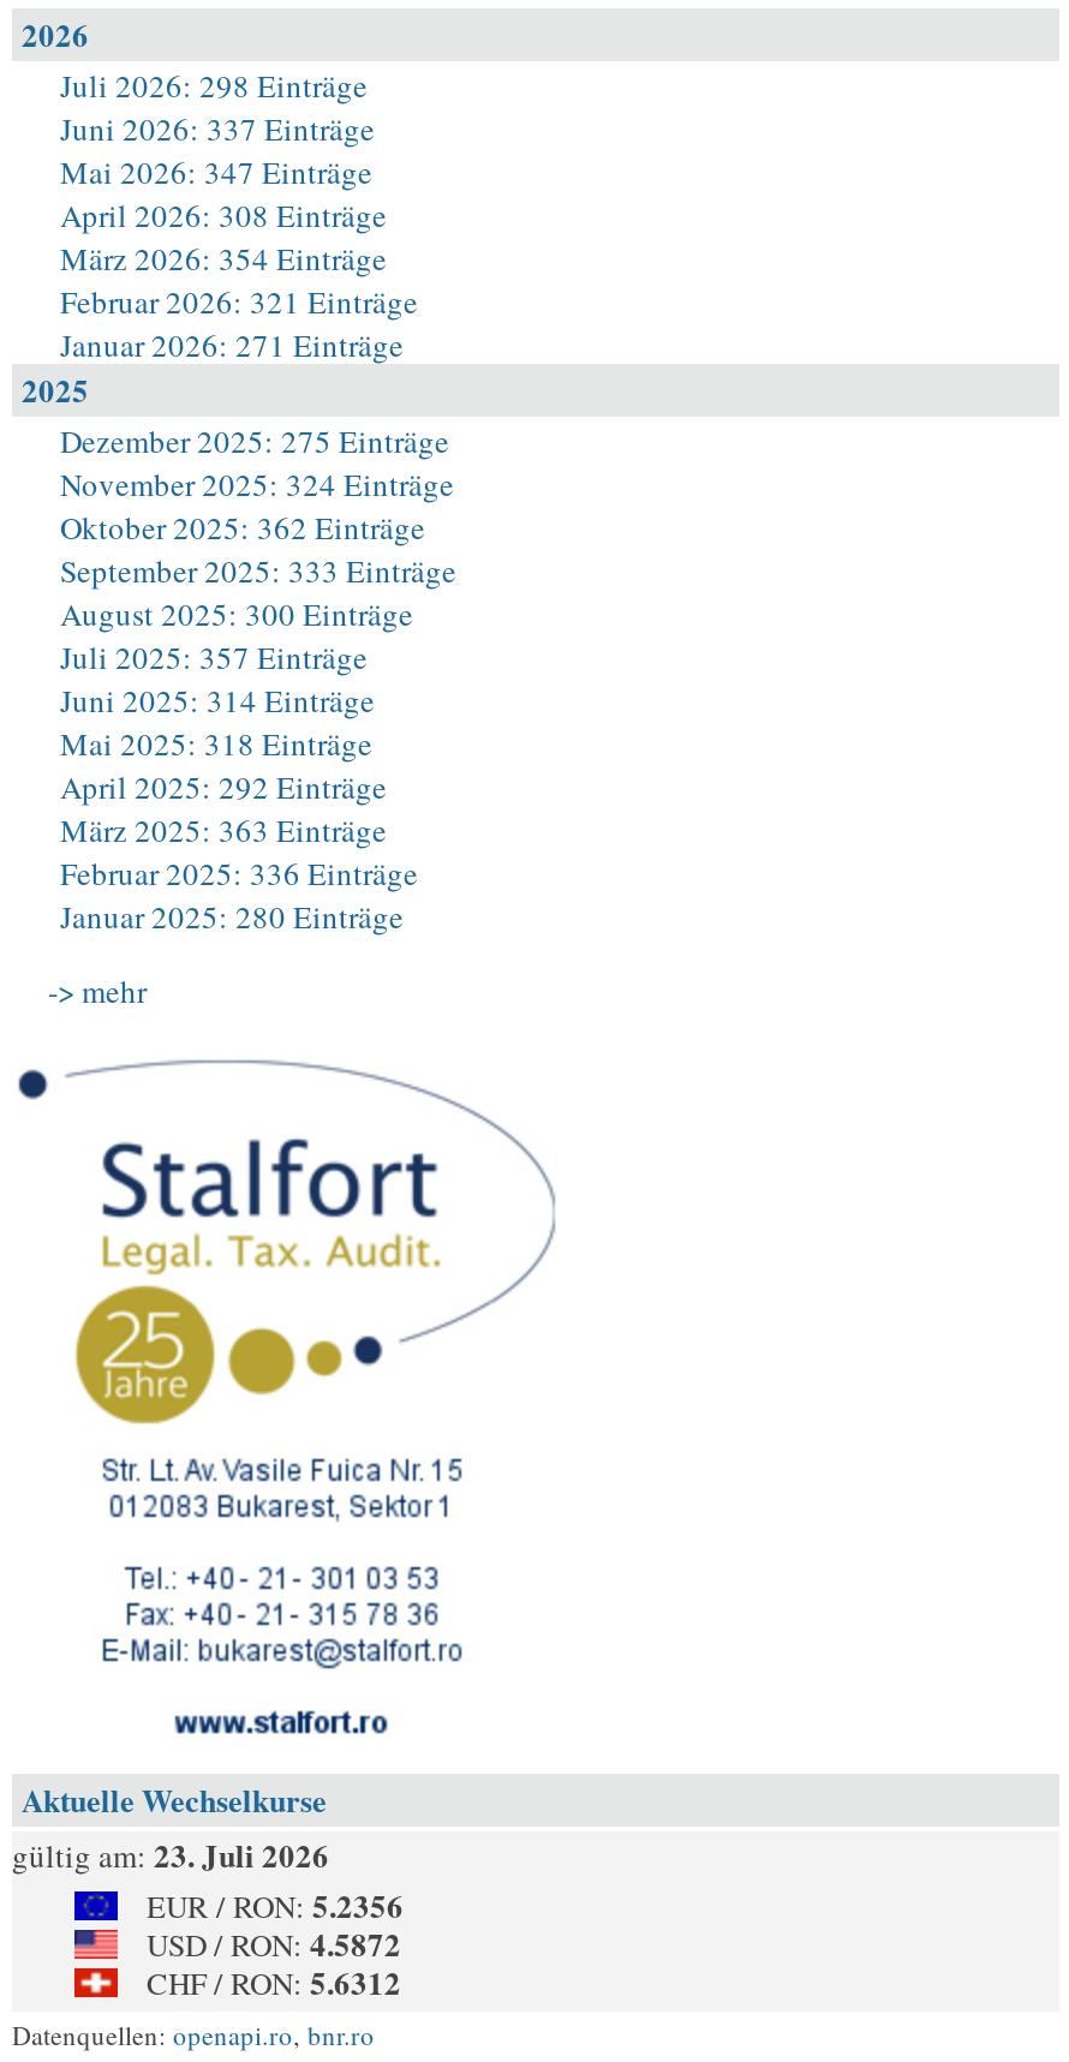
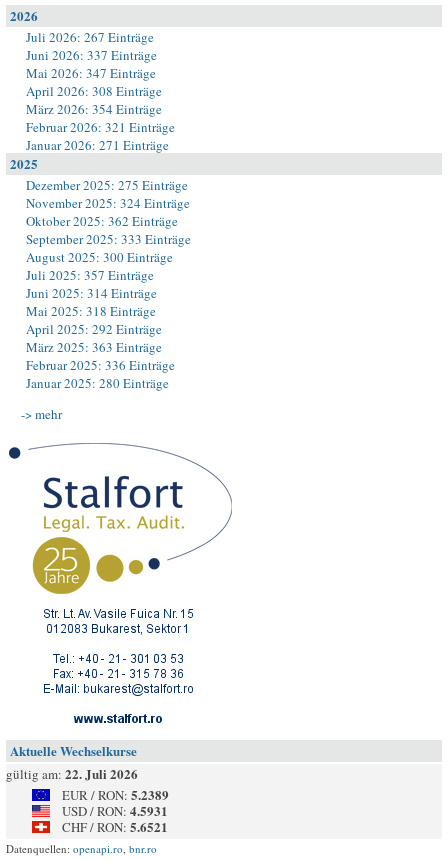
[60,64,368,107] Juli 2026: 298 Einträge -> [26,28,154,46] Juli 2026: 267 Einträge
[12,1831,329,1877] gültig am: 23. Juli 2026 -> [6,764,138,783] gültig am: 22. Juli 2026
[147,1882,404,1927] EUR / RON: 5.2356 -> [62,785,169,804] EUR / RON: 5.2389
[147,1920,401,1966] USD / RON: 4.5872 -> [62,801,168,820] USD / RON: 4.5931
[147,1959,401,2004] CHF / RON: 5.6312 -> [62,817,168,836] CHF / RON: 5.6521

